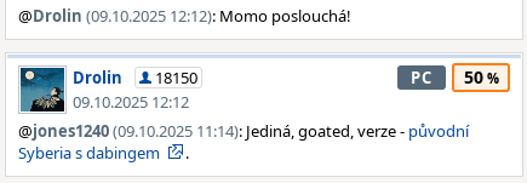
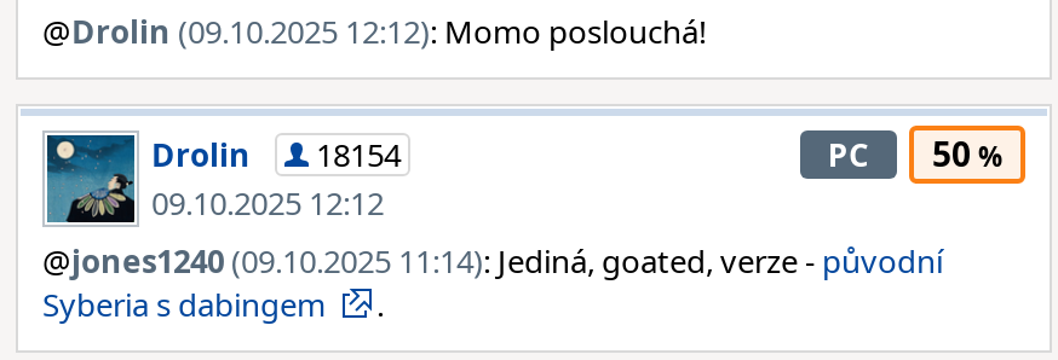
[73,67,197,88] Drolin 18150 -> [151,133,401,176] Drolin 18154

